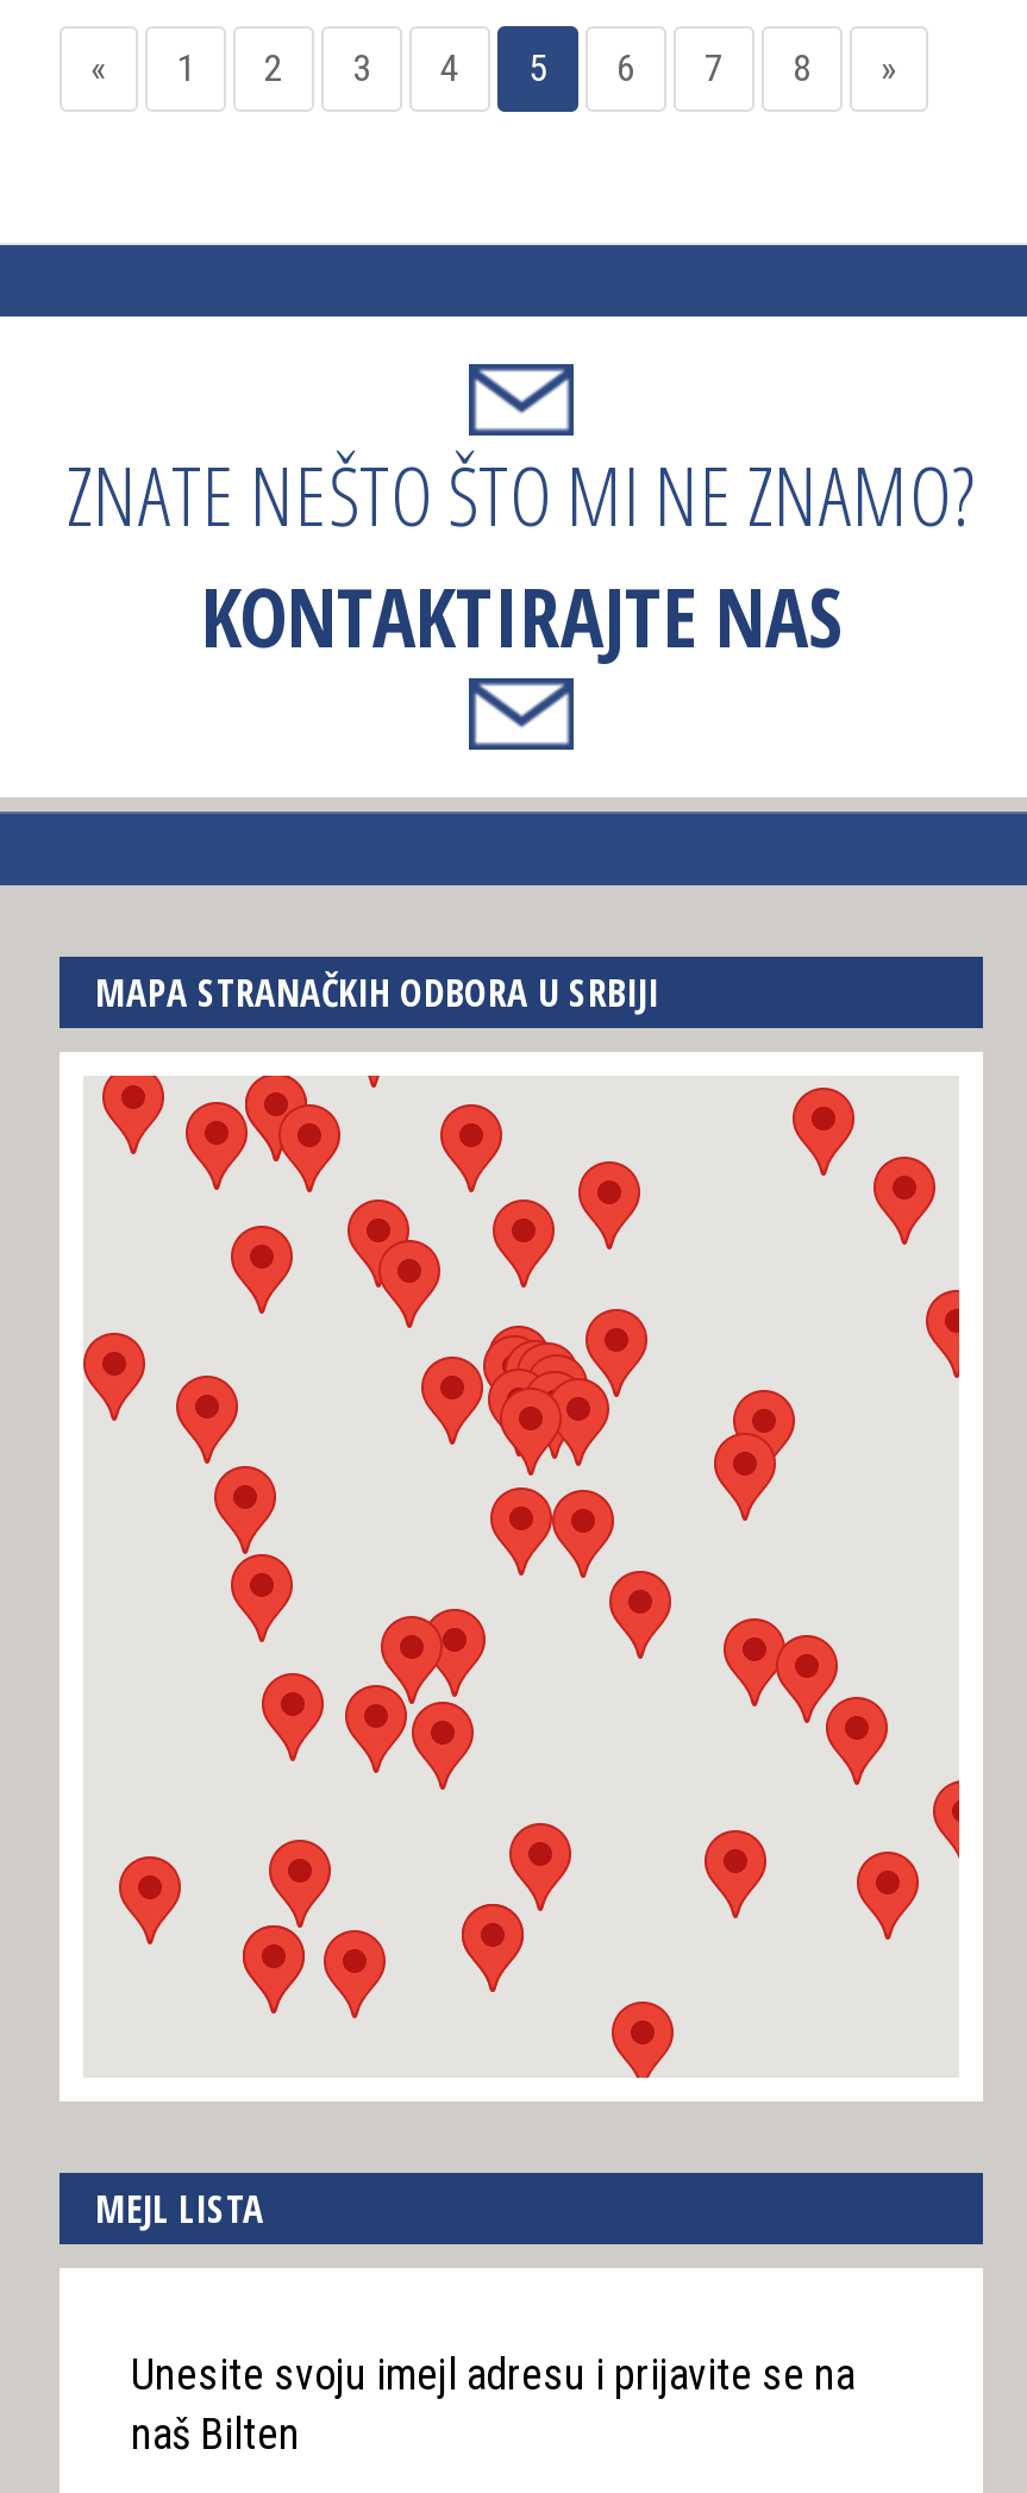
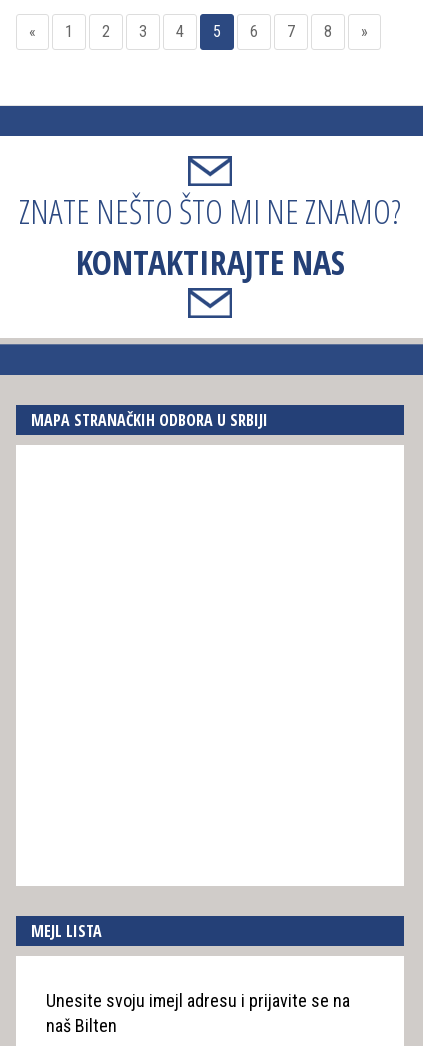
[81,1073,962,2080] [image] -> none

